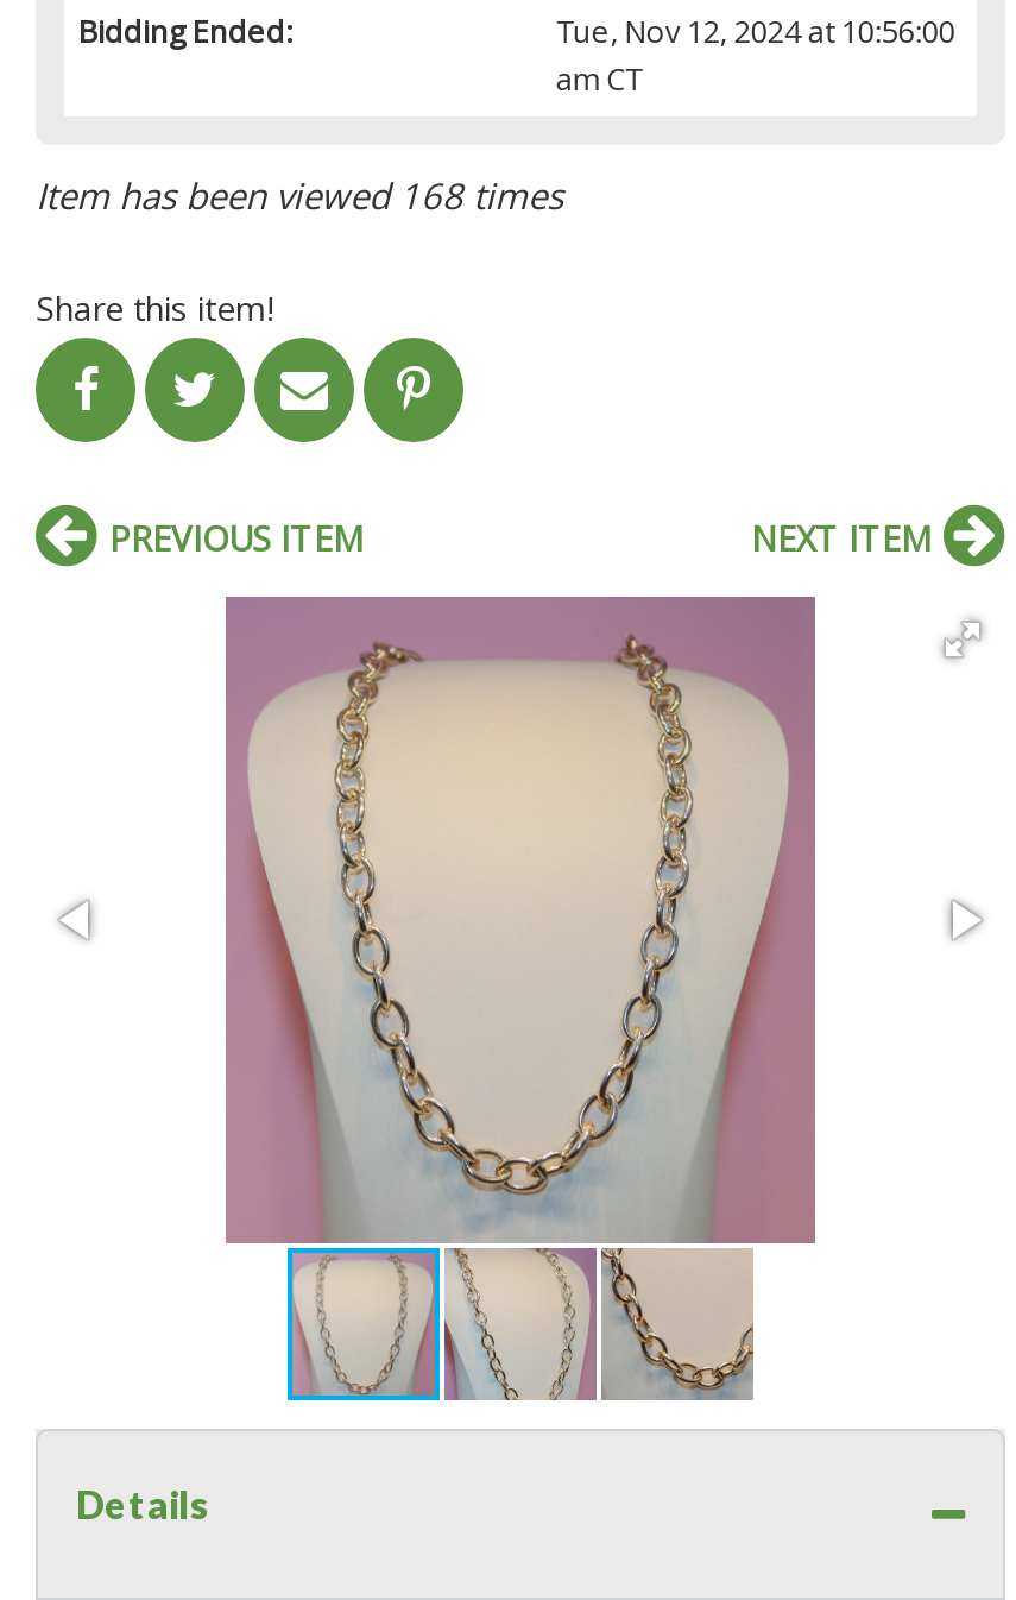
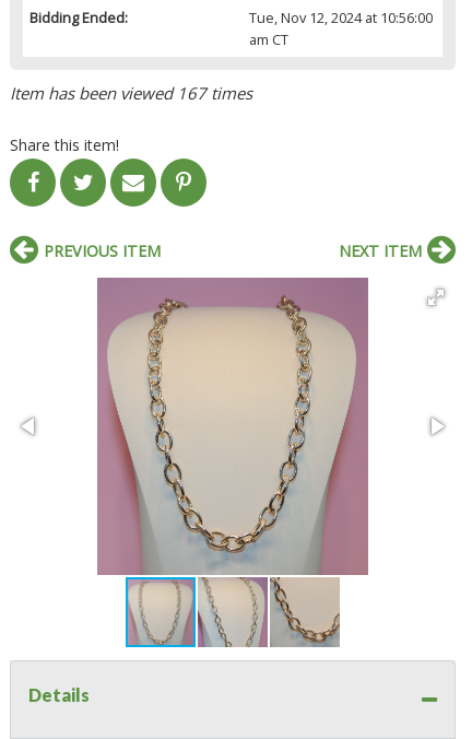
[36,172,563,220] Item has been viewed 168 times -> [10,82,252,104] Item has been viewed 167 times

